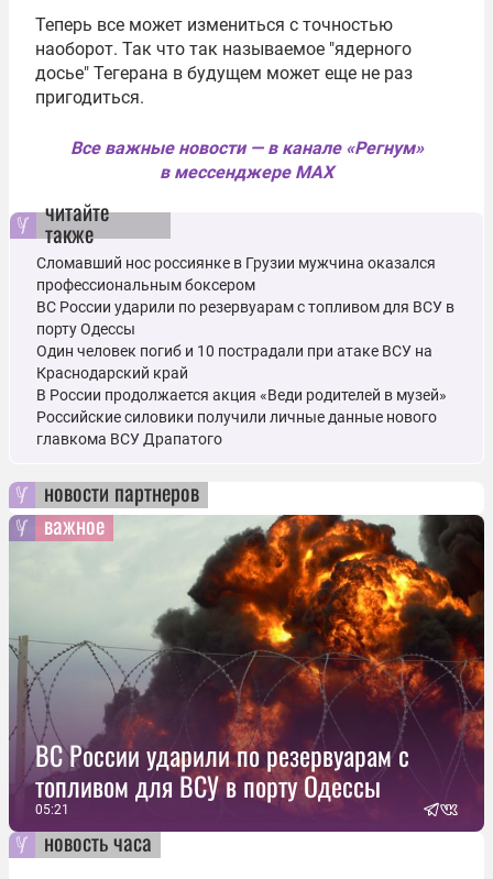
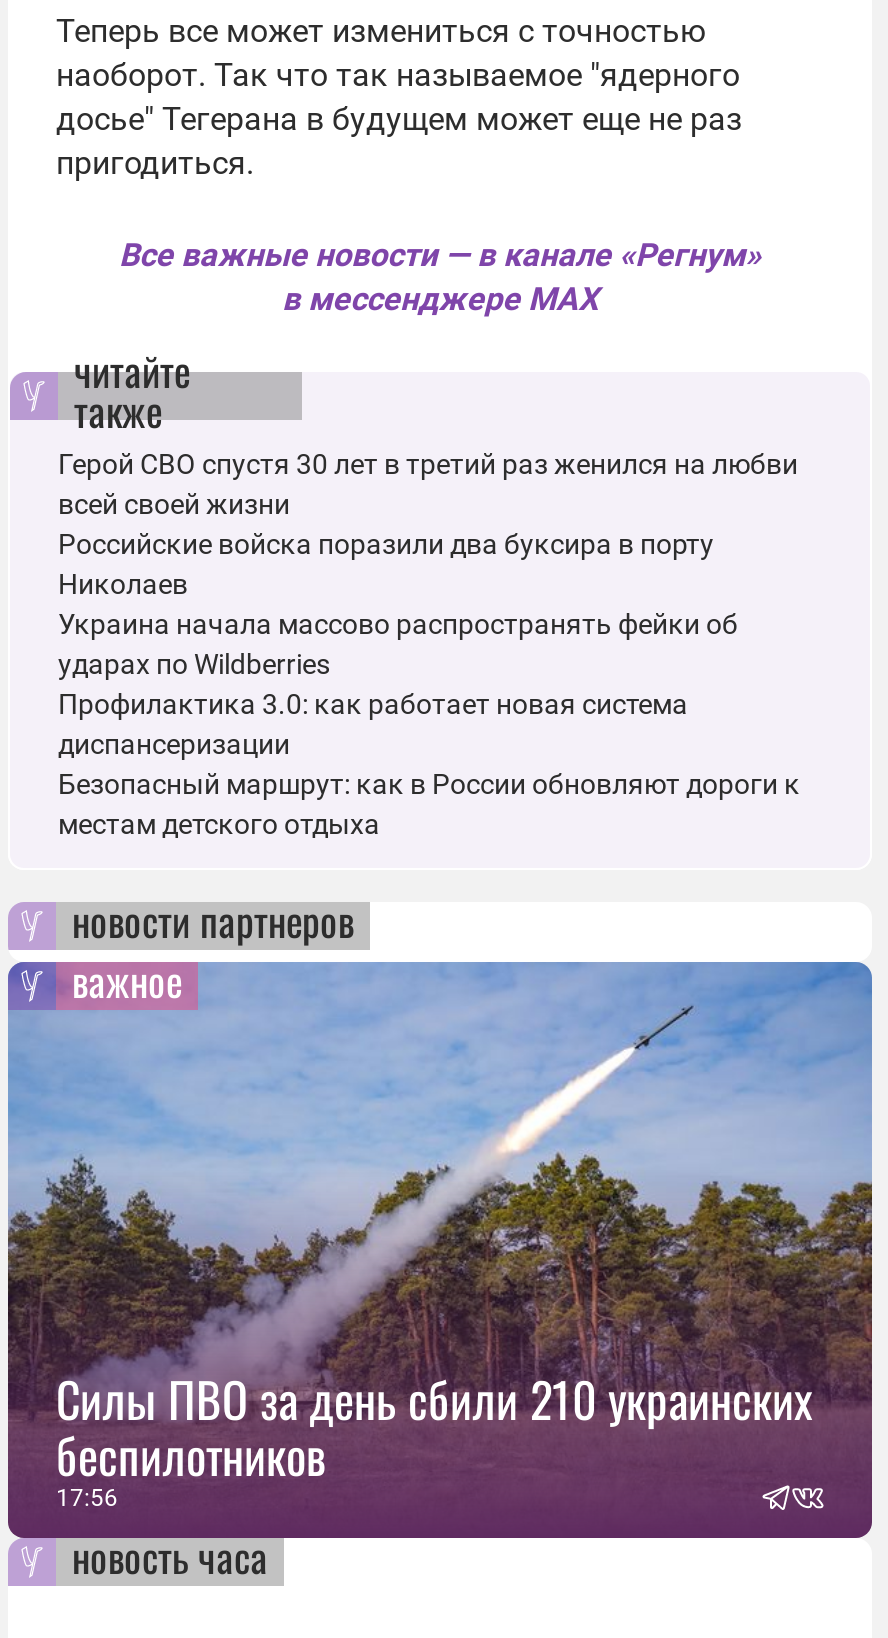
[36,254,454,448] Сломавший нос россиянке в Грузии мужчина оказался | профессиональным боксером | ВС России ударили по резервуарам с топливом для ВСУ в | порту Одессы | Один человек погиб и 10 пострадали при атаке ВСУ на | Краснодарский край | В России продолжается акция «Веди родителей в музей» | Российские силовики получили личные данные нового | главкома ВСУ Драпатого -> [58,448,800,840] Герой СВО спустя 30 лет в третий раз женился на любви | всей своей жизни | Российские войска поразили два буксира в порту | Николаев | Украина начала массово распространять фейки об | ударах по Wildberries | Профилактика 3.0: как работает новая система | диспансеризации | Безопасный маршрут: как в России обновляют дороги к | местам детского отдыха
[9,514,485,817] [image] | ВС России ударили по резервуарам с | топливом для ВСУ в порту Одессы | 05:21 -> [8,960,874,1512] [image] | Силы ПВО за день сбили 210 украинских | беспилотников | 17:56

